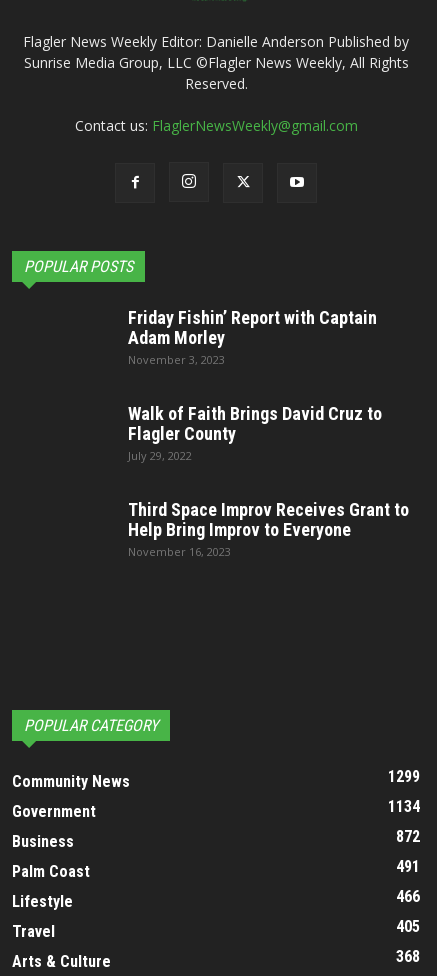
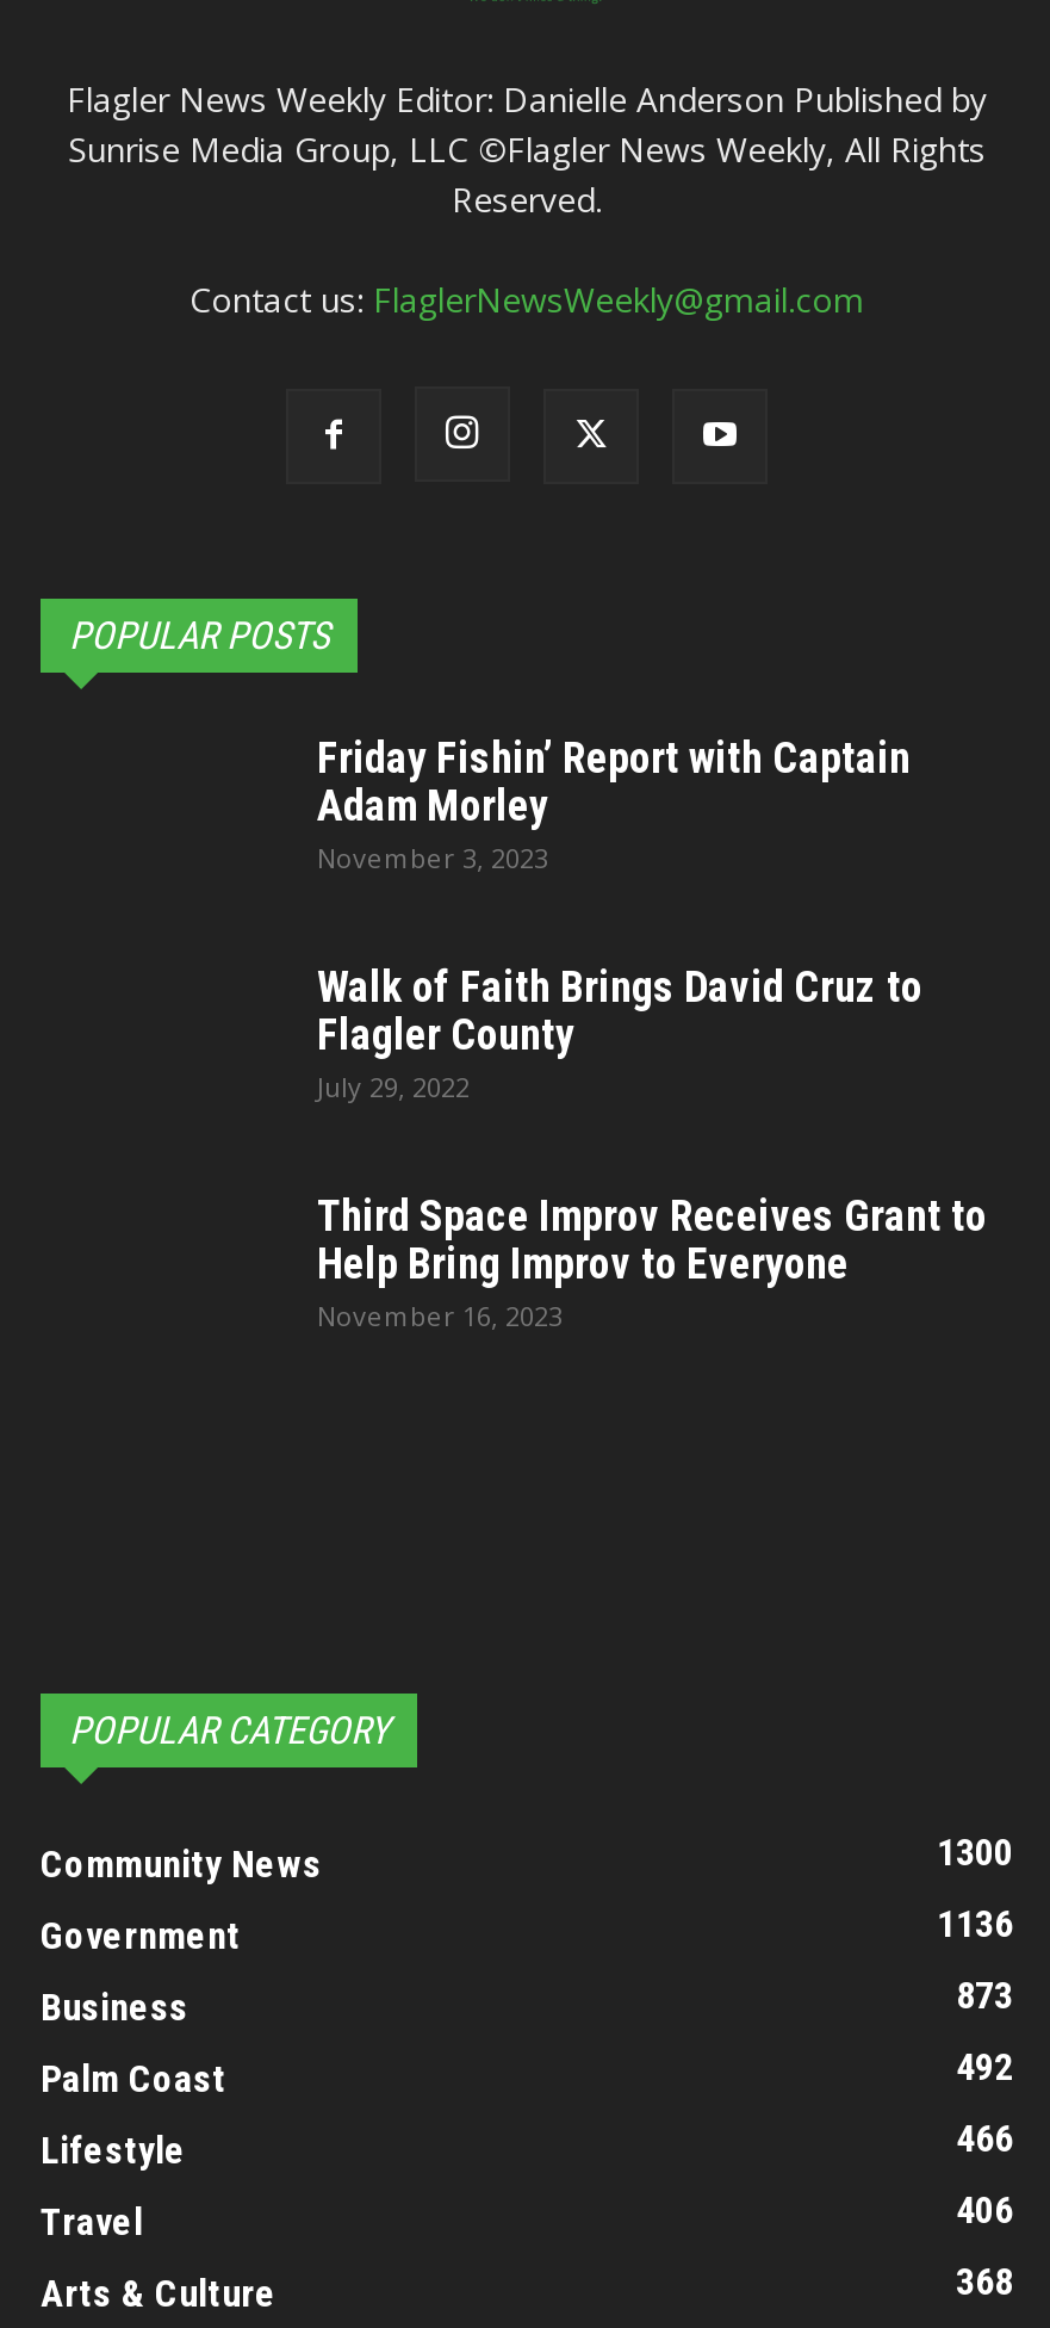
[388,767,420,786] 1299 -> [937,1830,1013,1876] 1300
[388,797,420,816] 1134 -> [937,1902,1013,1947] 1136
[396,827,420,846] 872 -> [956,1974,1013,2019] 873
[396,857,420,876] 491 -> [956,2045,1013,2090] 492
[396,917,420,936] 405 -> [956,2188,1013,2234] 406

